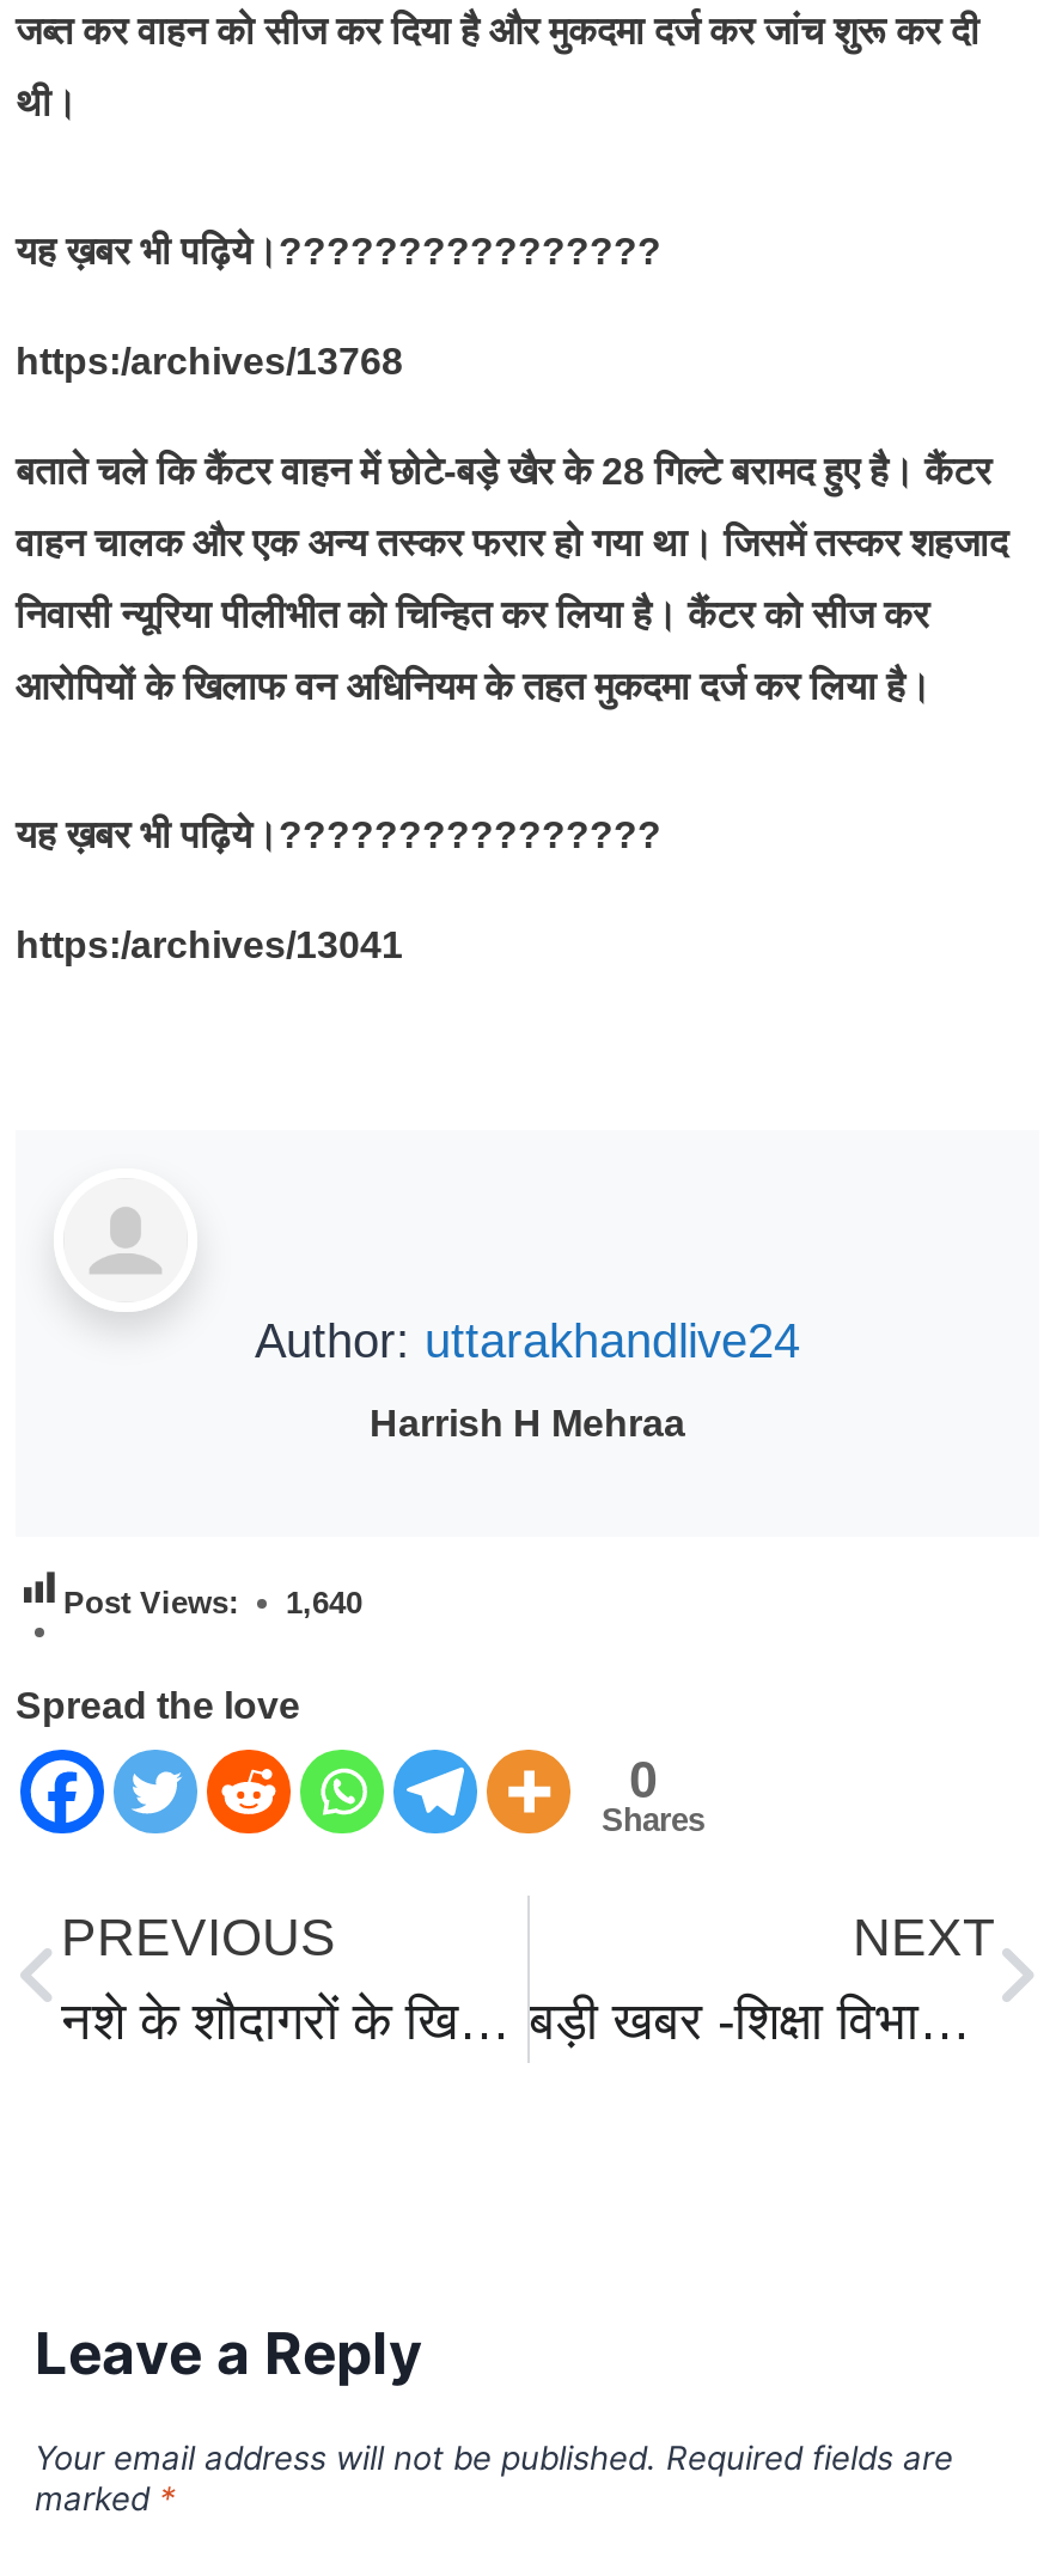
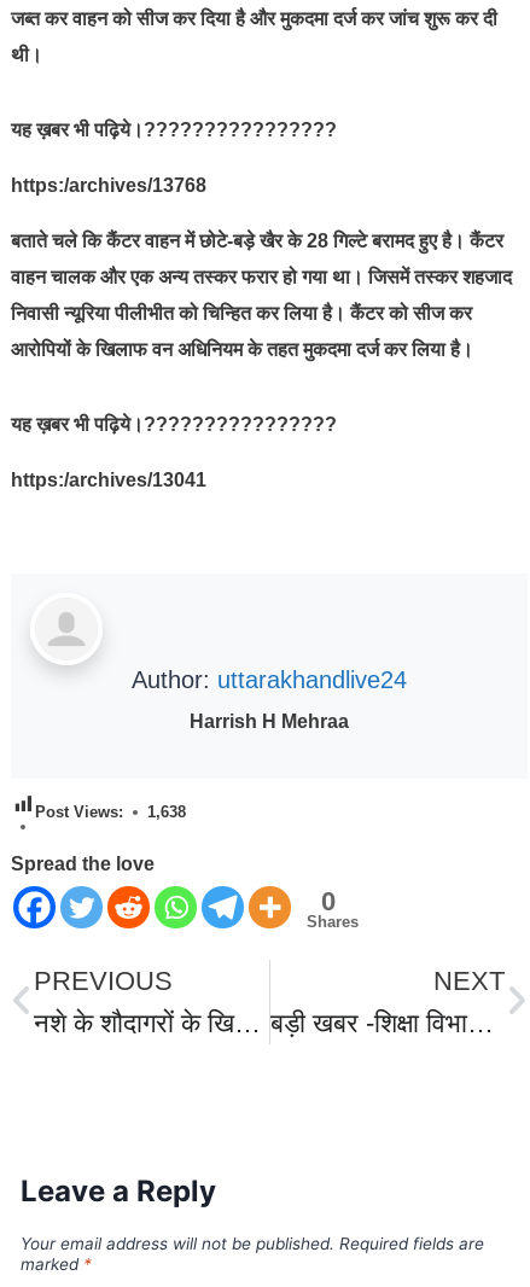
[63,1585,362,1621] Post Views: 1,640 -> [35,803,186,821] Post Views: 1,638

